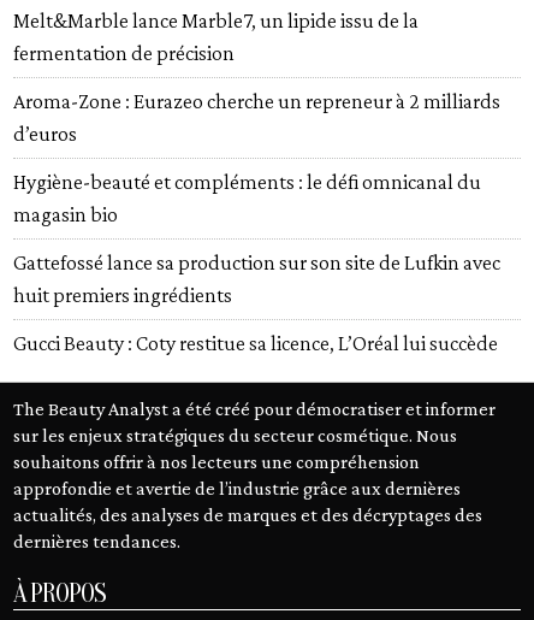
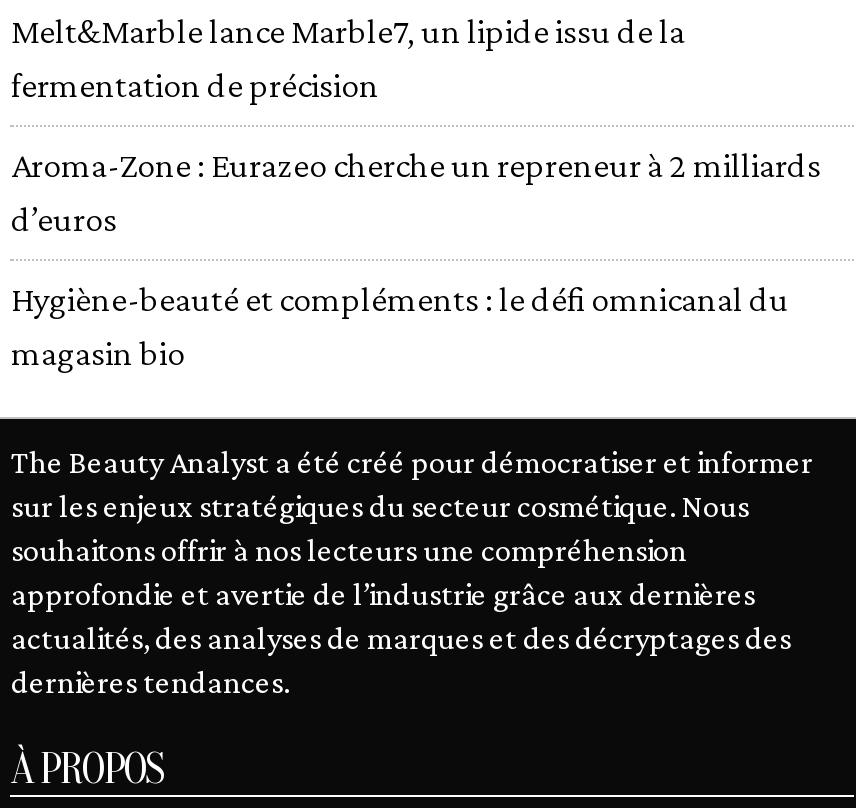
[14,250,501,355] Gattefossé lance sa production sur son site de Lufkin avec | huit premiers ingrédients | Gucci Beauty : Coty restitue sa licence, L’Oréal lui succède -> none

